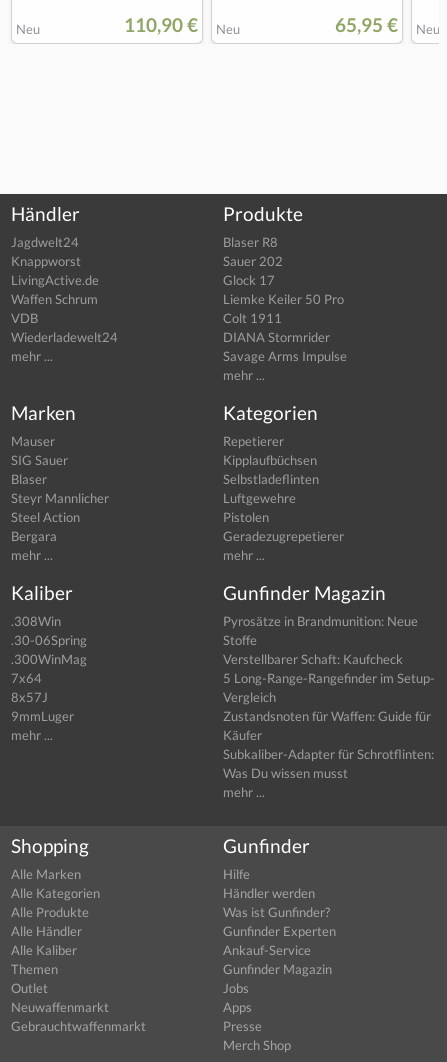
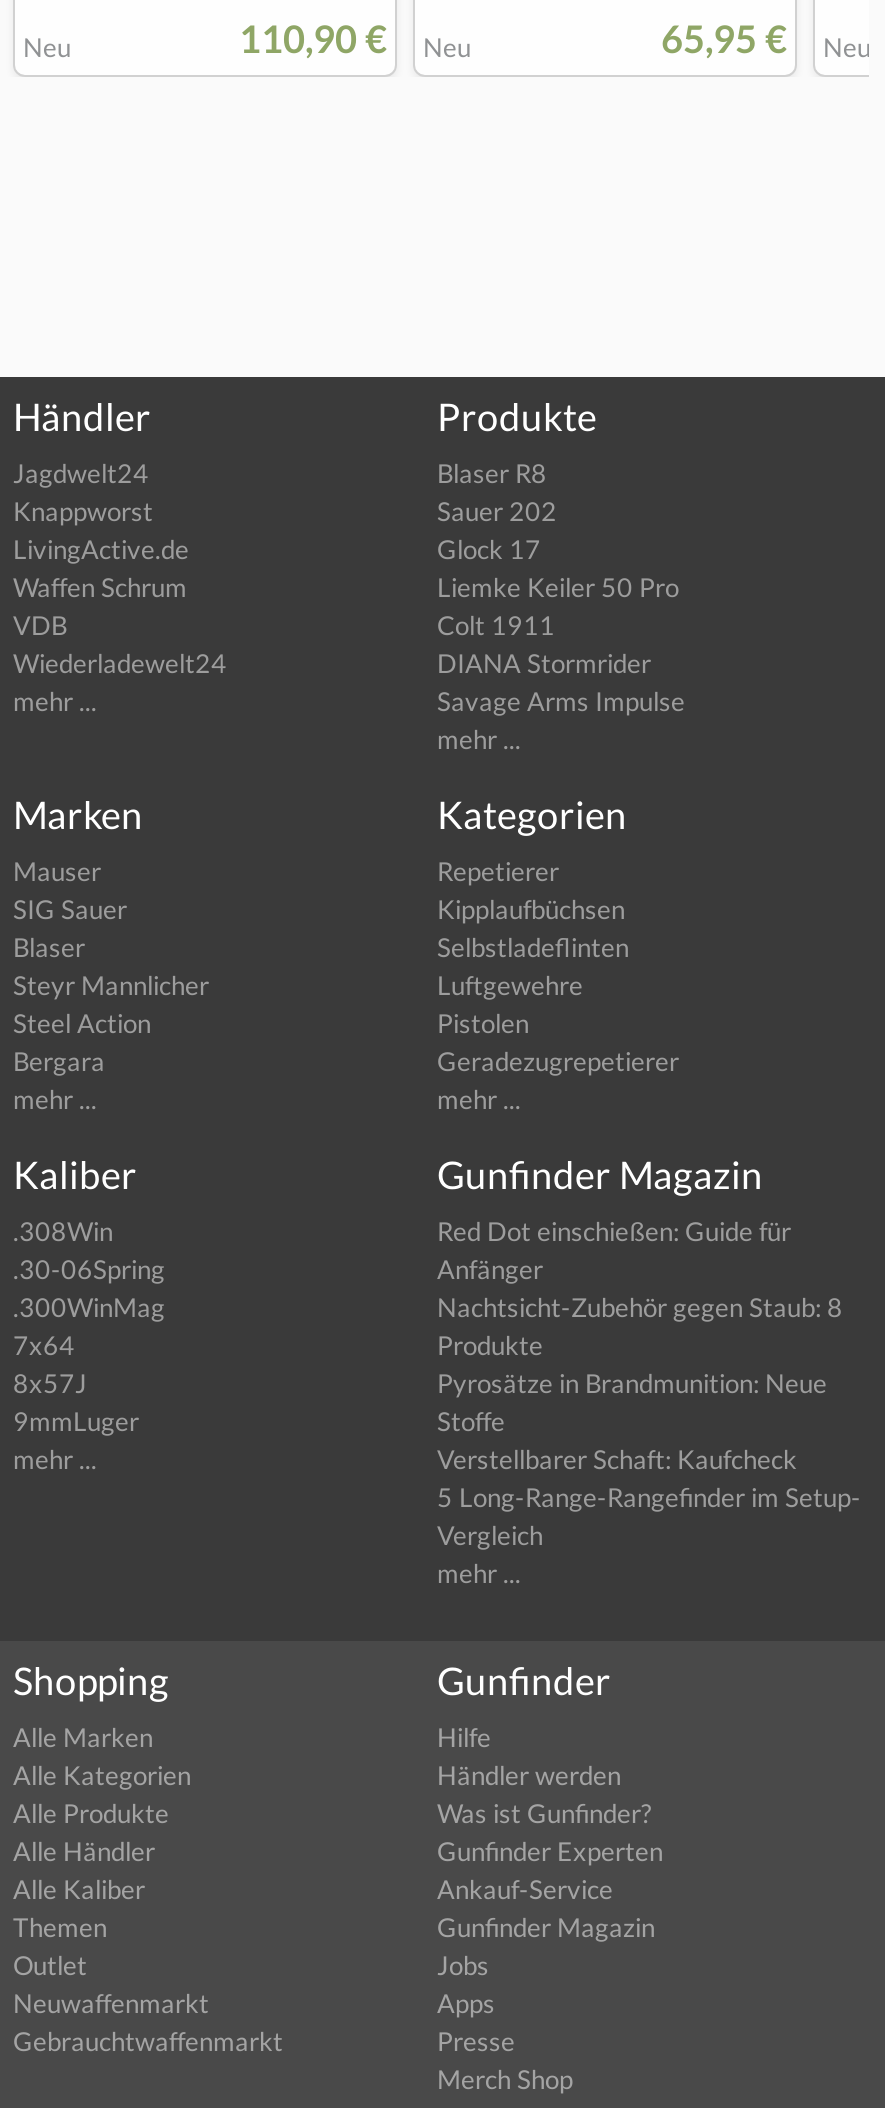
moved [223,613,435,705] -> [437,1368,861,1552]: Pyrosätze in Brandmunition: Neue | Stoffe | Verstellbarer Schaft: Kaufcheck | 5 Long-Range-Rangefinder im Setup- | Vergleich
none -> [437,1216,843,1362] Red Dot einschießen: Guide für | Anfänger | Nachtsicht-Zubehör gegen Staub: 8 | Produkte
[223,708,434,781] Zustandsnoten für Waffen: Guide für | Käufer | Subkaliber-Adapter für Schrotflinten: | Was Du wissen musst -> none

